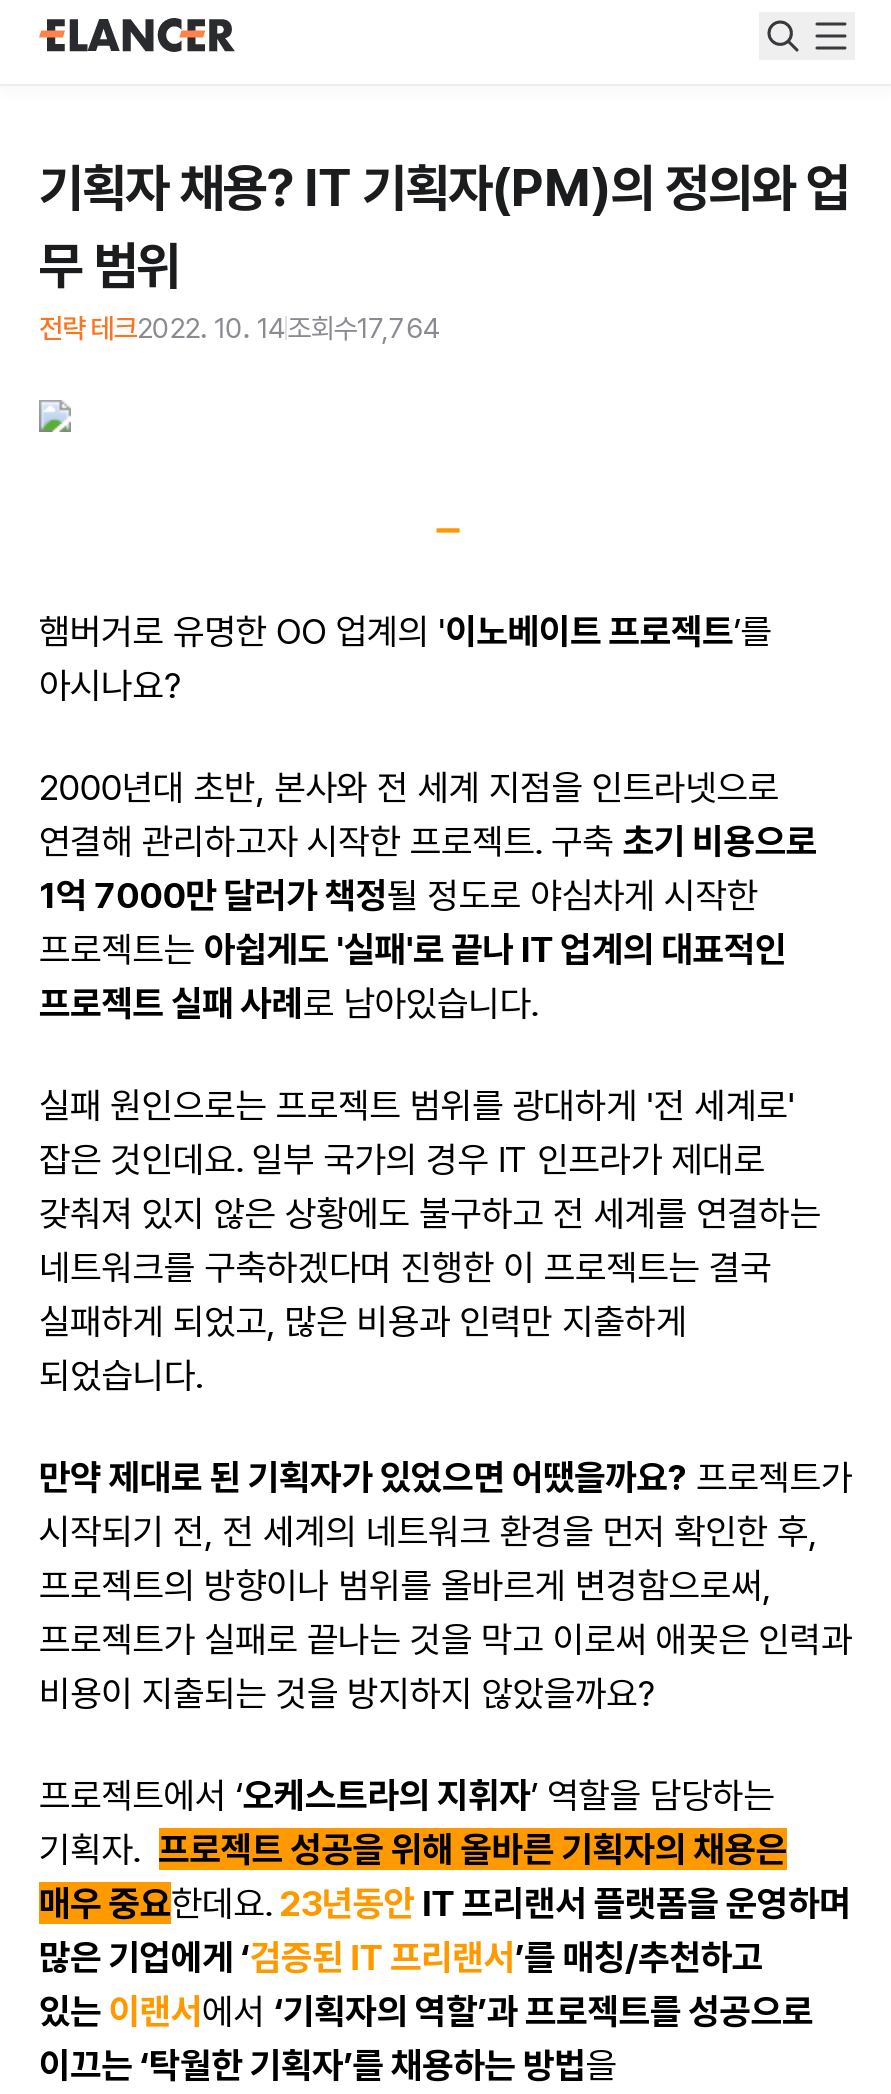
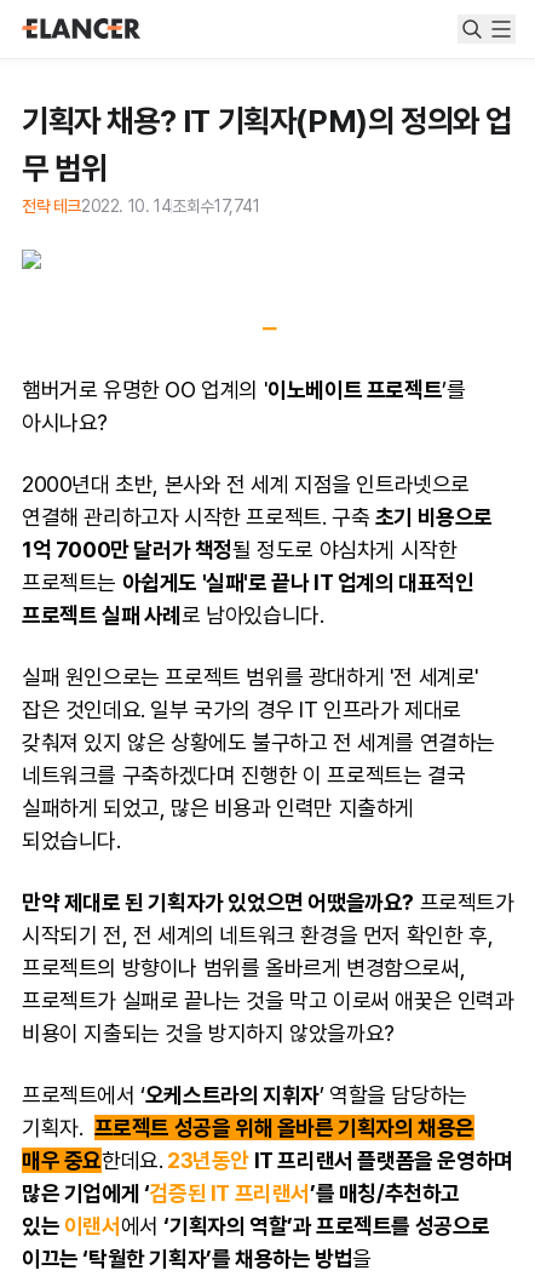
[39,312,440,344] 전략 테크2022. 10. 14조회수17,764 -> [22,196,260,216] 전략 테크2022. 10. 14조회수17,741

